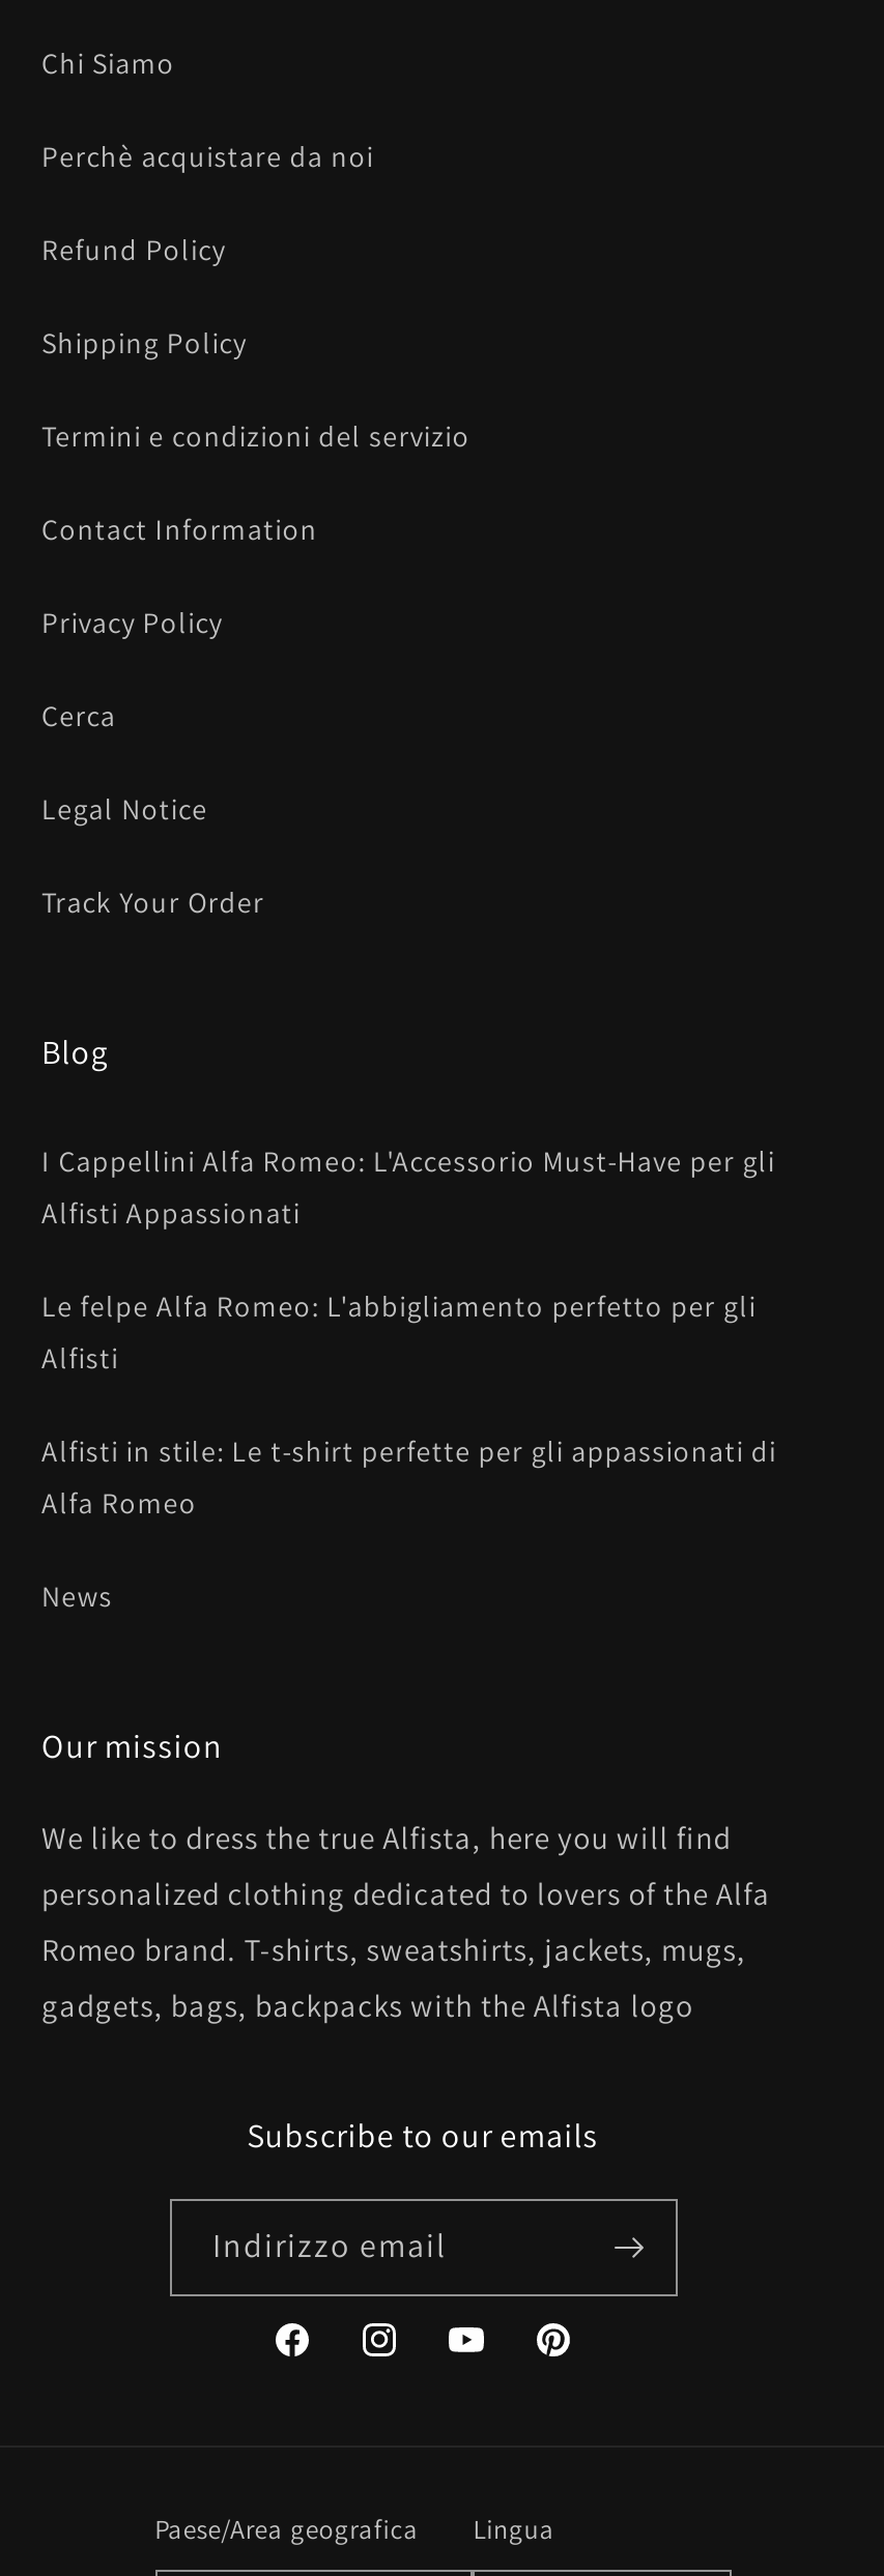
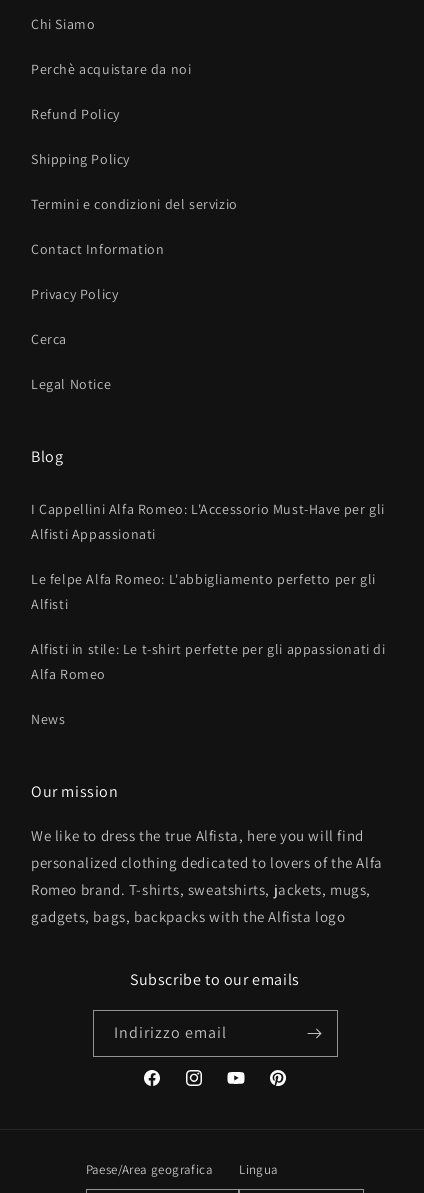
[41,884,264,921] Track Your Order -> none

